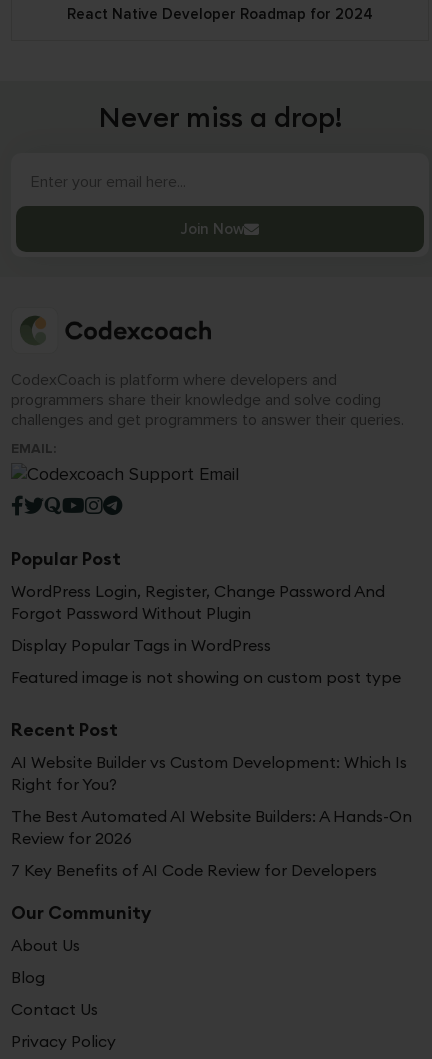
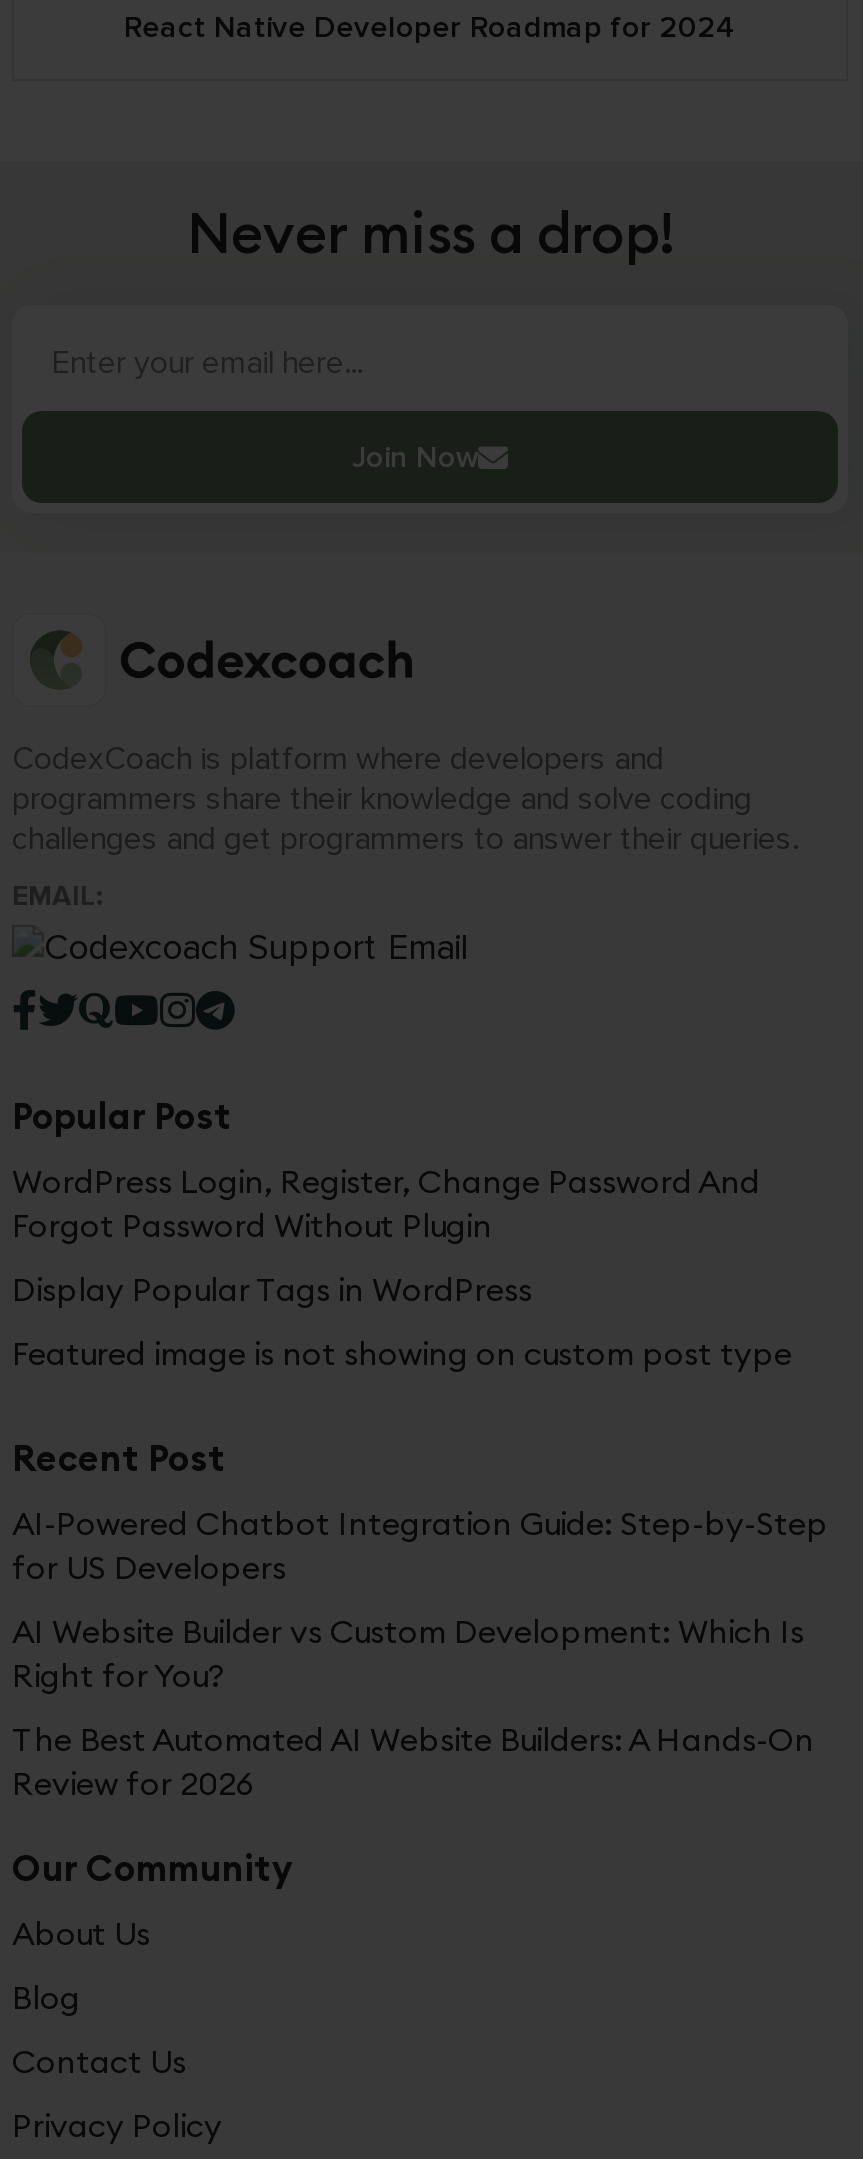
none -> [12,1504,828,1588] AI-Powered Chatbot Integration Guide: Step-by-Step | for US Developers
moved [11,752,412,848] -> [12,1612,814,1804]: AI Website Builder vs Custom Development: Which Is | Right for You? | The Best Automated AI Website Builders: A Hands-On | Review for 2026
[11,860,377,880] 7 Key Benefits of AI Code Review for Developers -> none

